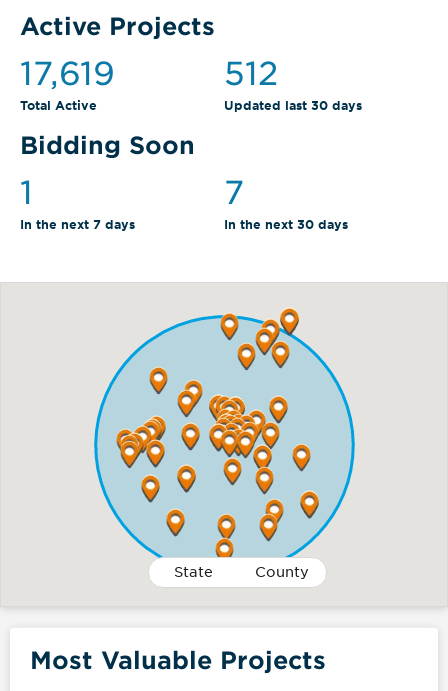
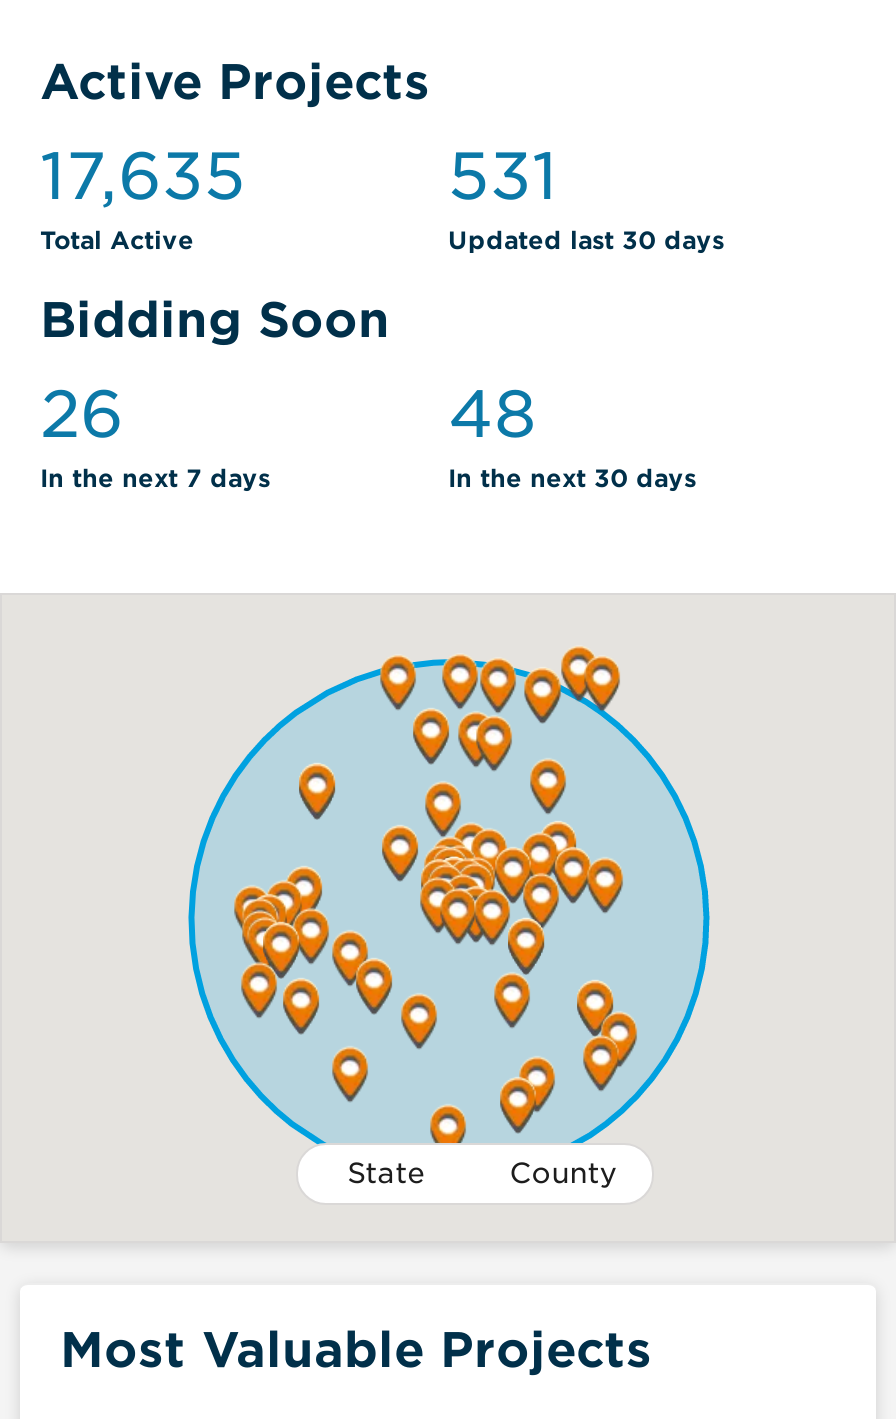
[20,54,115,93] 17,619 -> [40,137,246,215] 17,635
[224,54,278,93] 512 -> [448,137,558,215] 531
[20,173,33,212] 1 -> [40,375,124,453] 26
[224,173,244,212] 7 -> [448,375,536,453] 48
[116,313,311,551] [image] -> [234,647,638,1135] [image]

